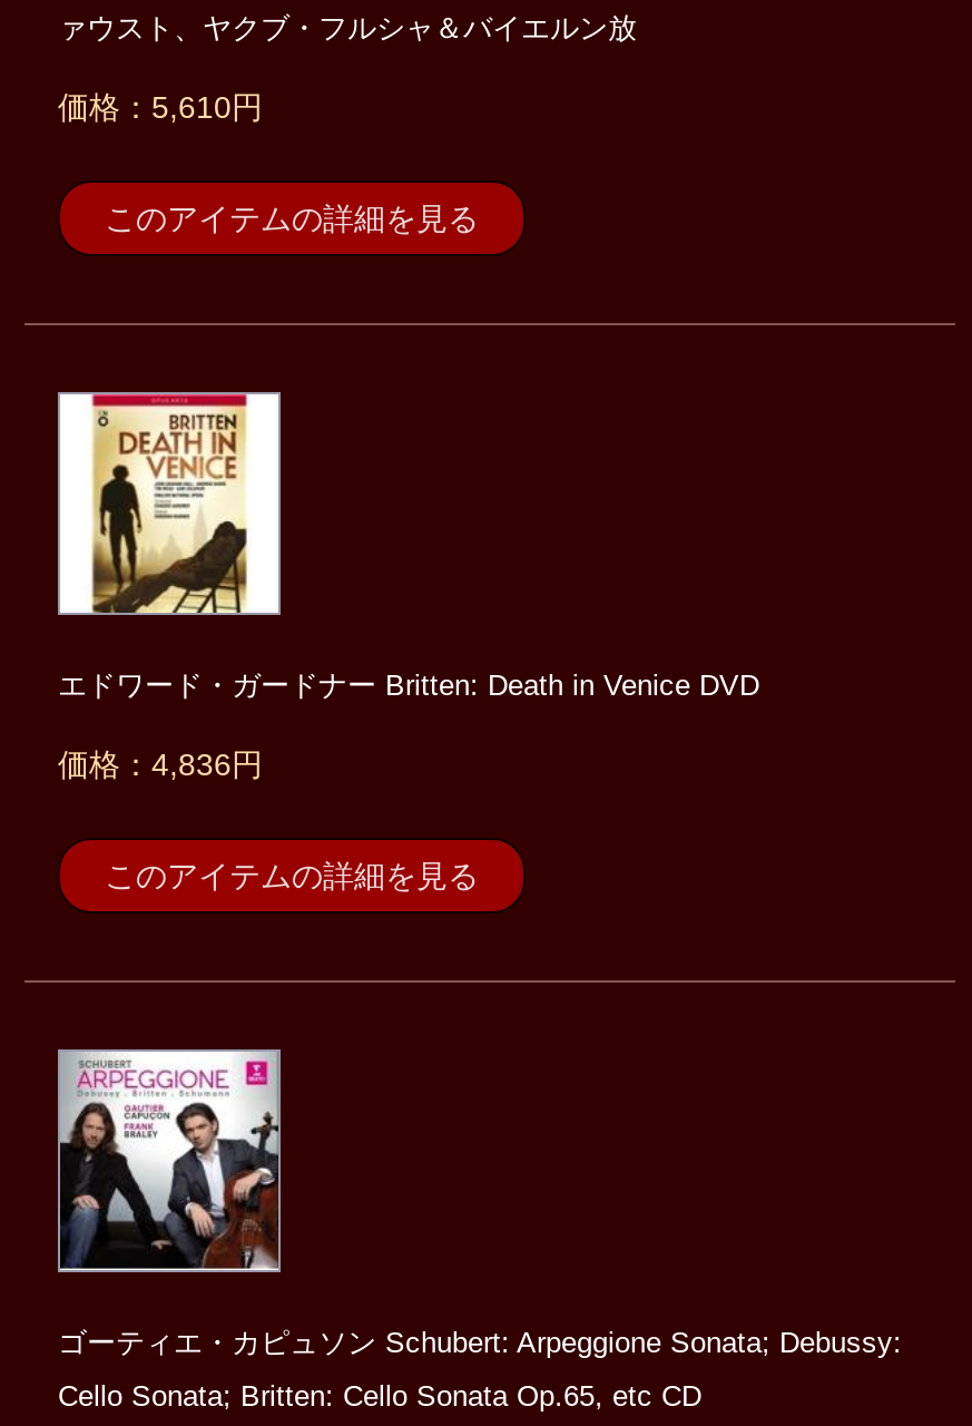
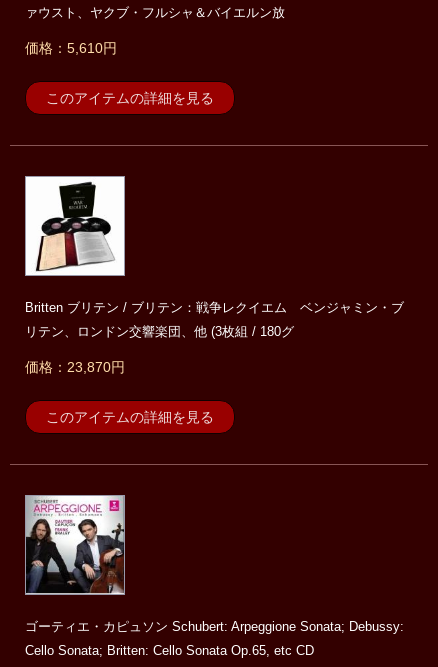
[58,392,759,783] [image] | エドワード・ガードナー Britten: Death in Venice DVD | 価格：4,836円 -> [25,176,404,375] [image] | Britten ブリテン / ブリテン：戦争レクイエム ベンジャミン・ブ | リテン、ロンドン交響楽団、他 (3枚組 / 180グ | 価格：23,870円

